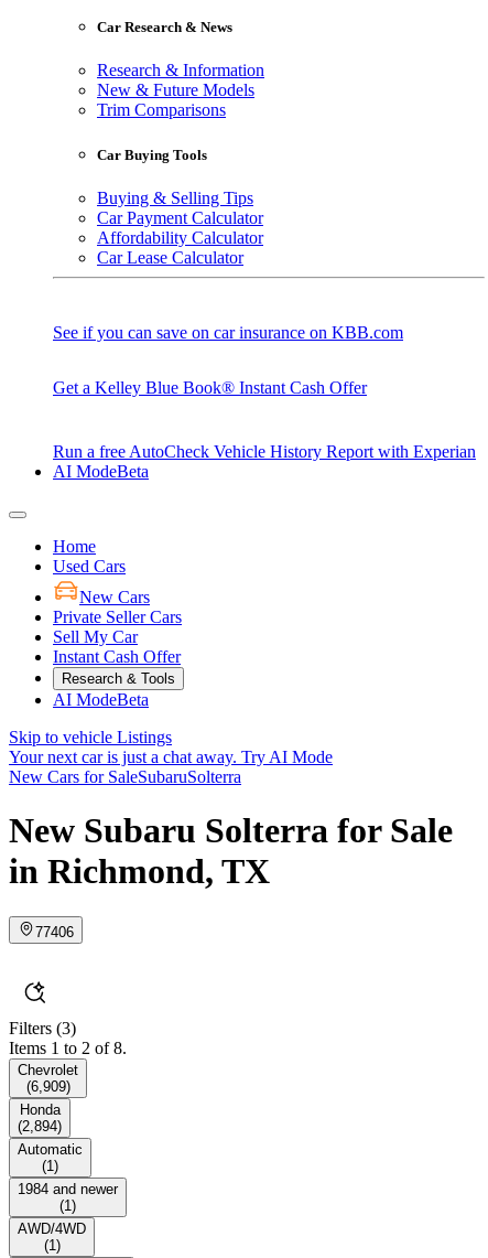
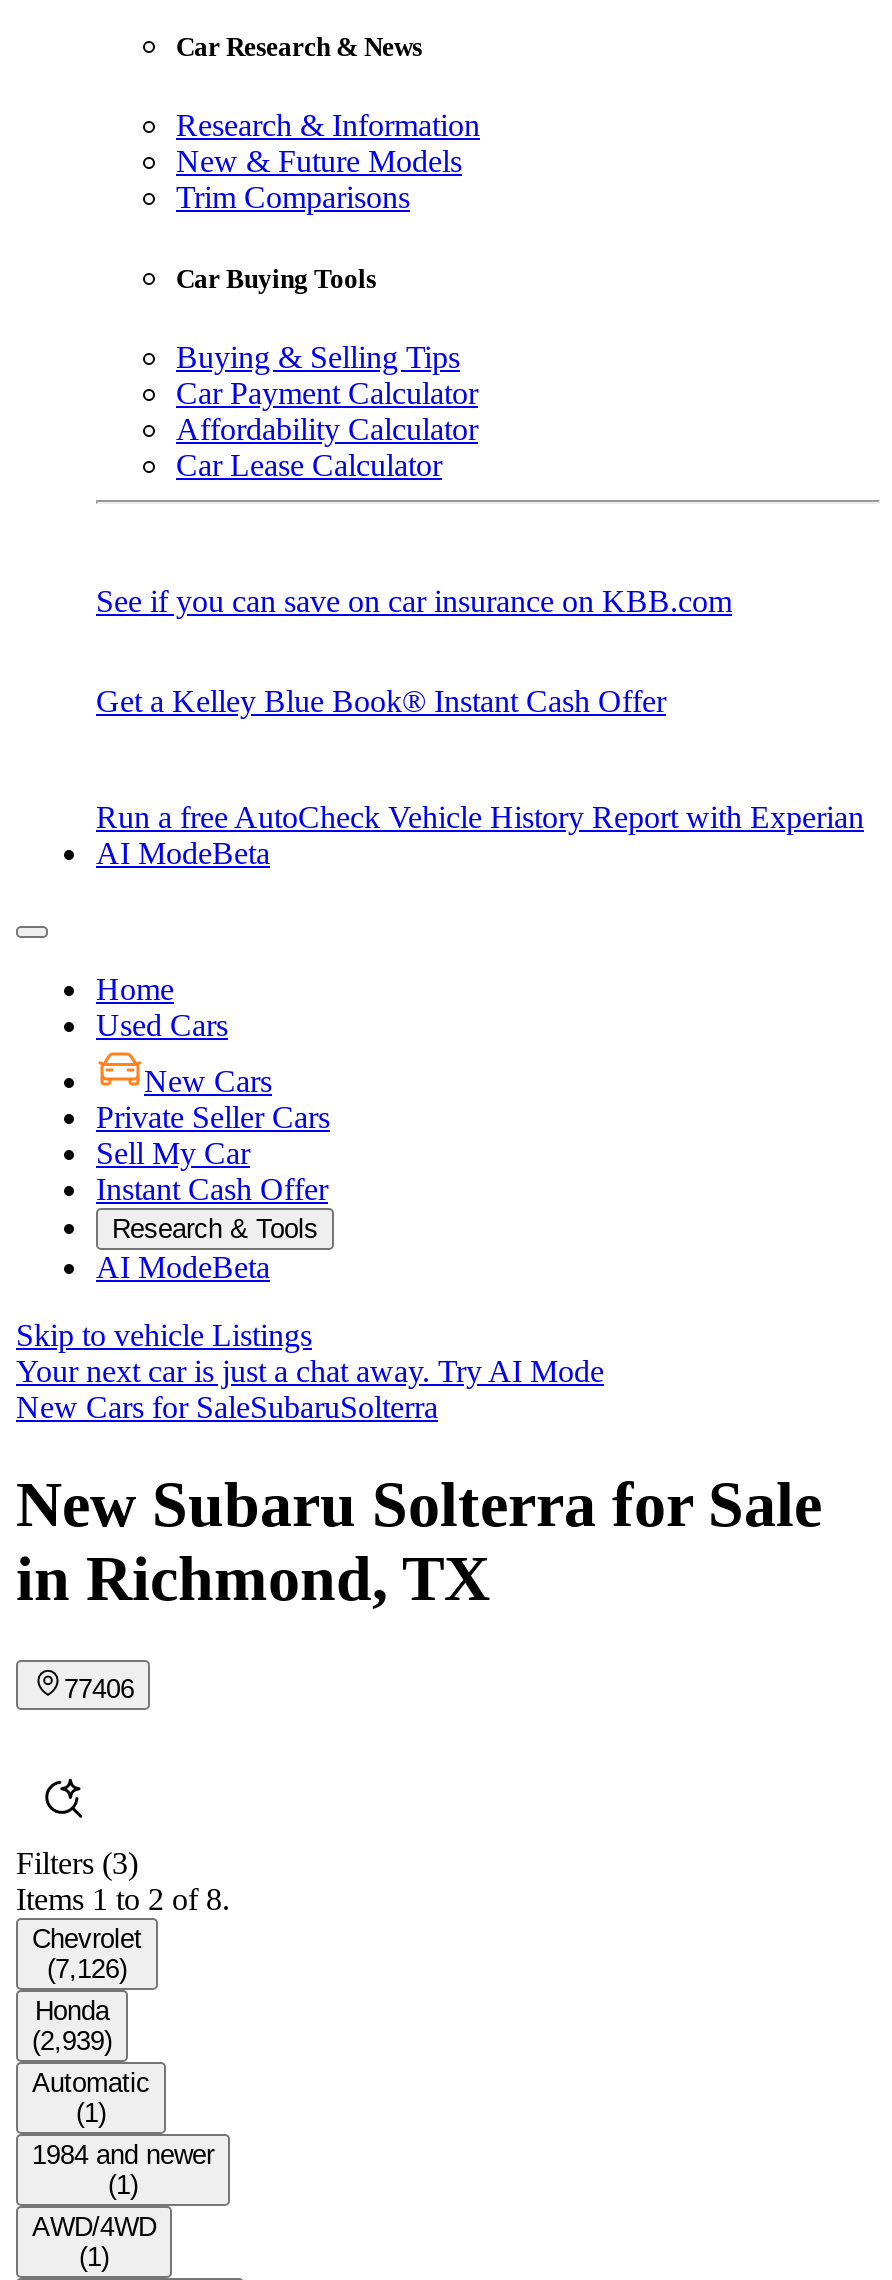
[26,1078,70,1095] (6,909) -> [47,1954,127,1984] (7,126)
[18,1118,62,1134] (2,894) -> [32,2026,112,2056] (2,939)

